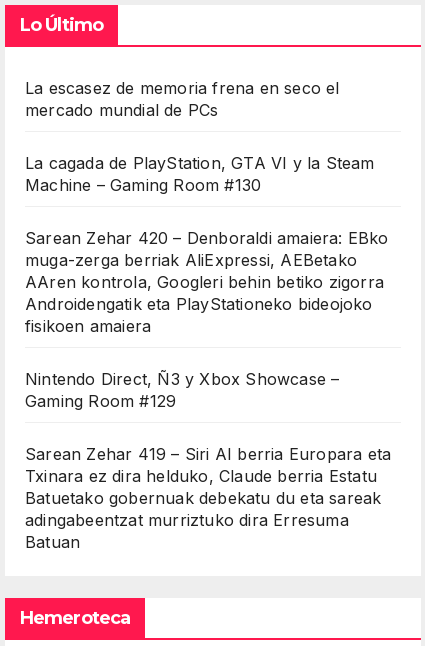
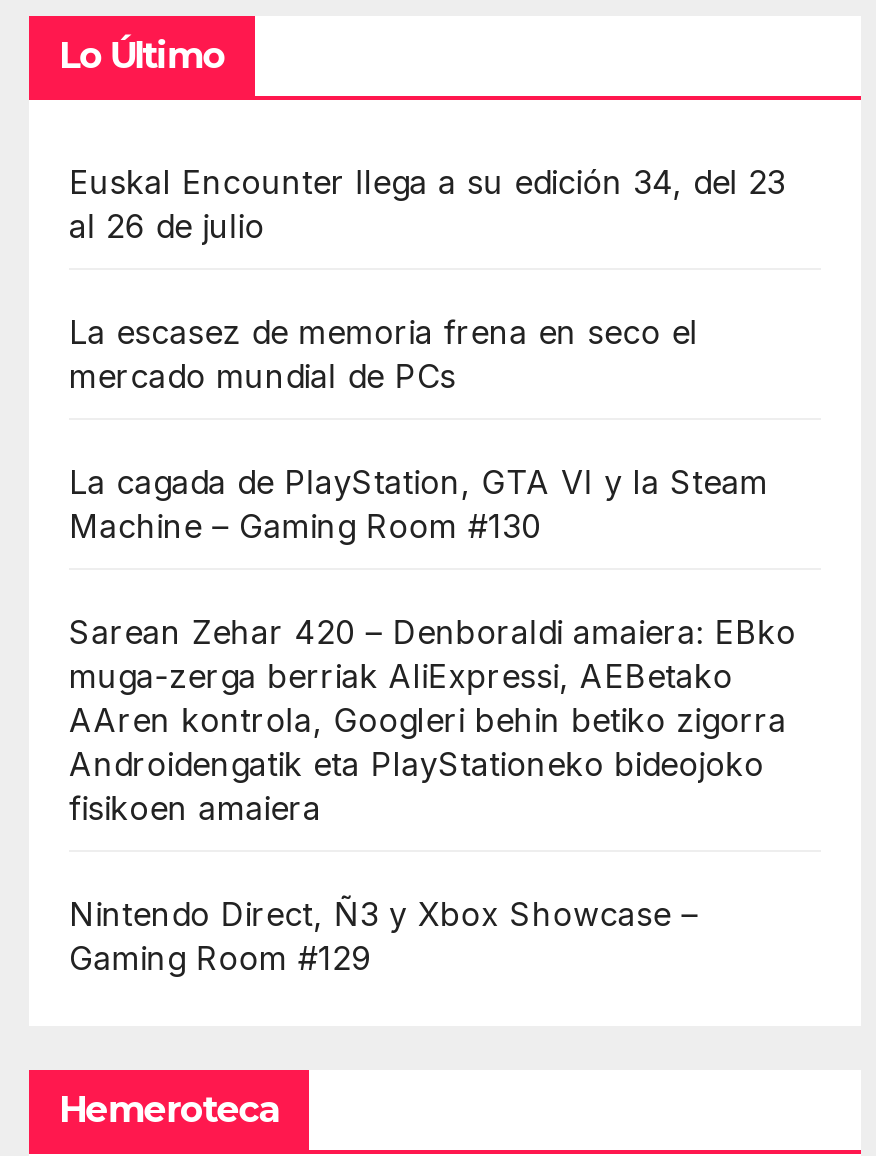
none -> [69,162,785,246] Euskal Encounter llega a su edición 34, del 23 | al 26 de julio
moved [25,78,389,411] -> [69,312,796,978]: La escasez de memoria frena en seco el | mercado mundial de PCs | La cagada de PlayStation, GTA VI y la Steam | ... | Nintendo Direct, Ñ3 y Xbox Showcase – | Gaming Room #129
[25,444,391,552] Sarean Zehar 419 – Siri AI berria Europara eta | Txinara ez dira helduko, Claude berria Estatu | Batuetako gobernuak debekatu du eta sareak | adingabeentzat murriztuko dira Erresuma | Batuan -> none

